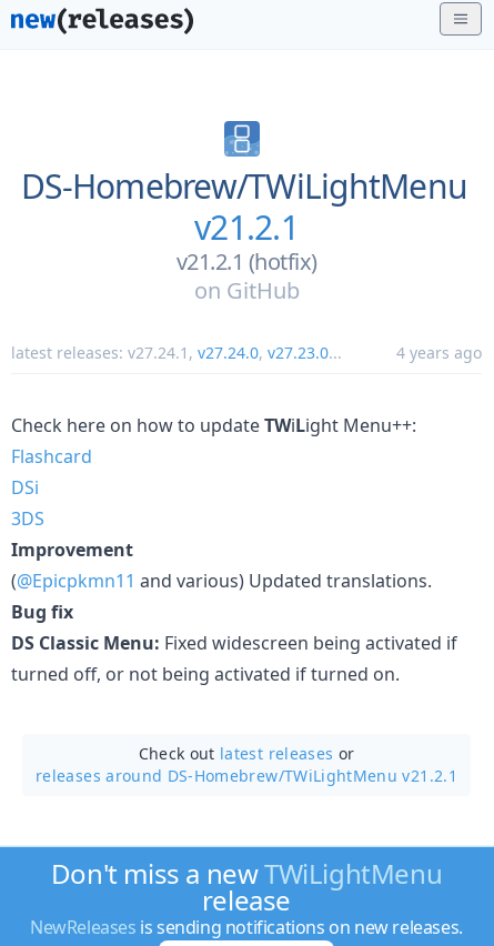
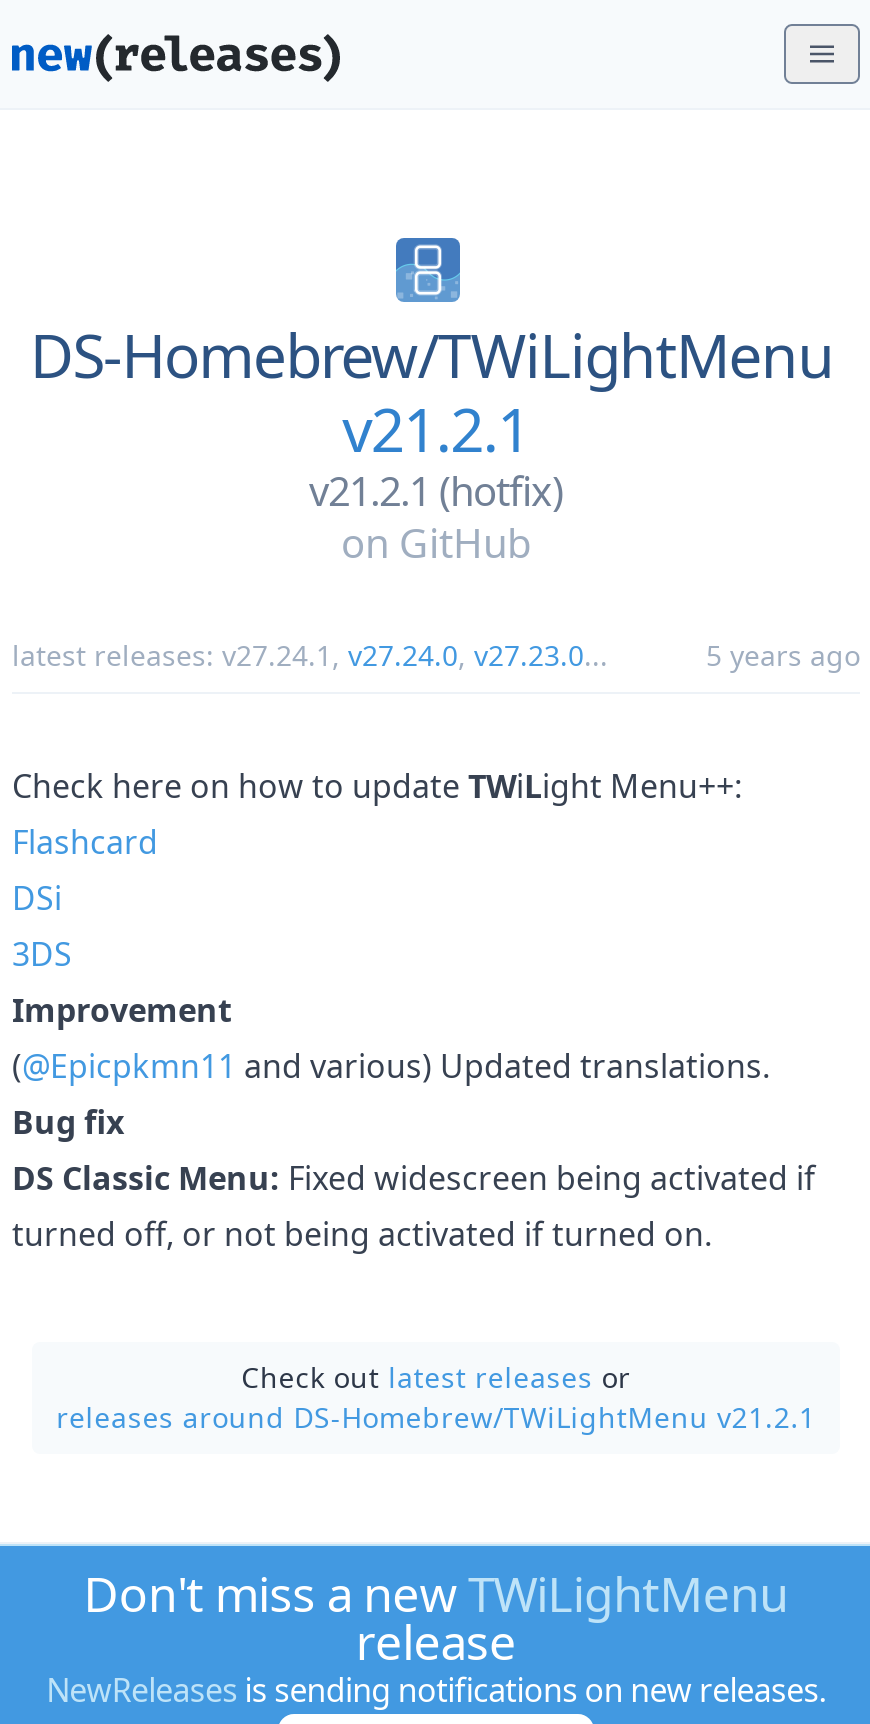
[396,342,482,363] 4 years ago -> [706,636,860,674] 5 years ago

